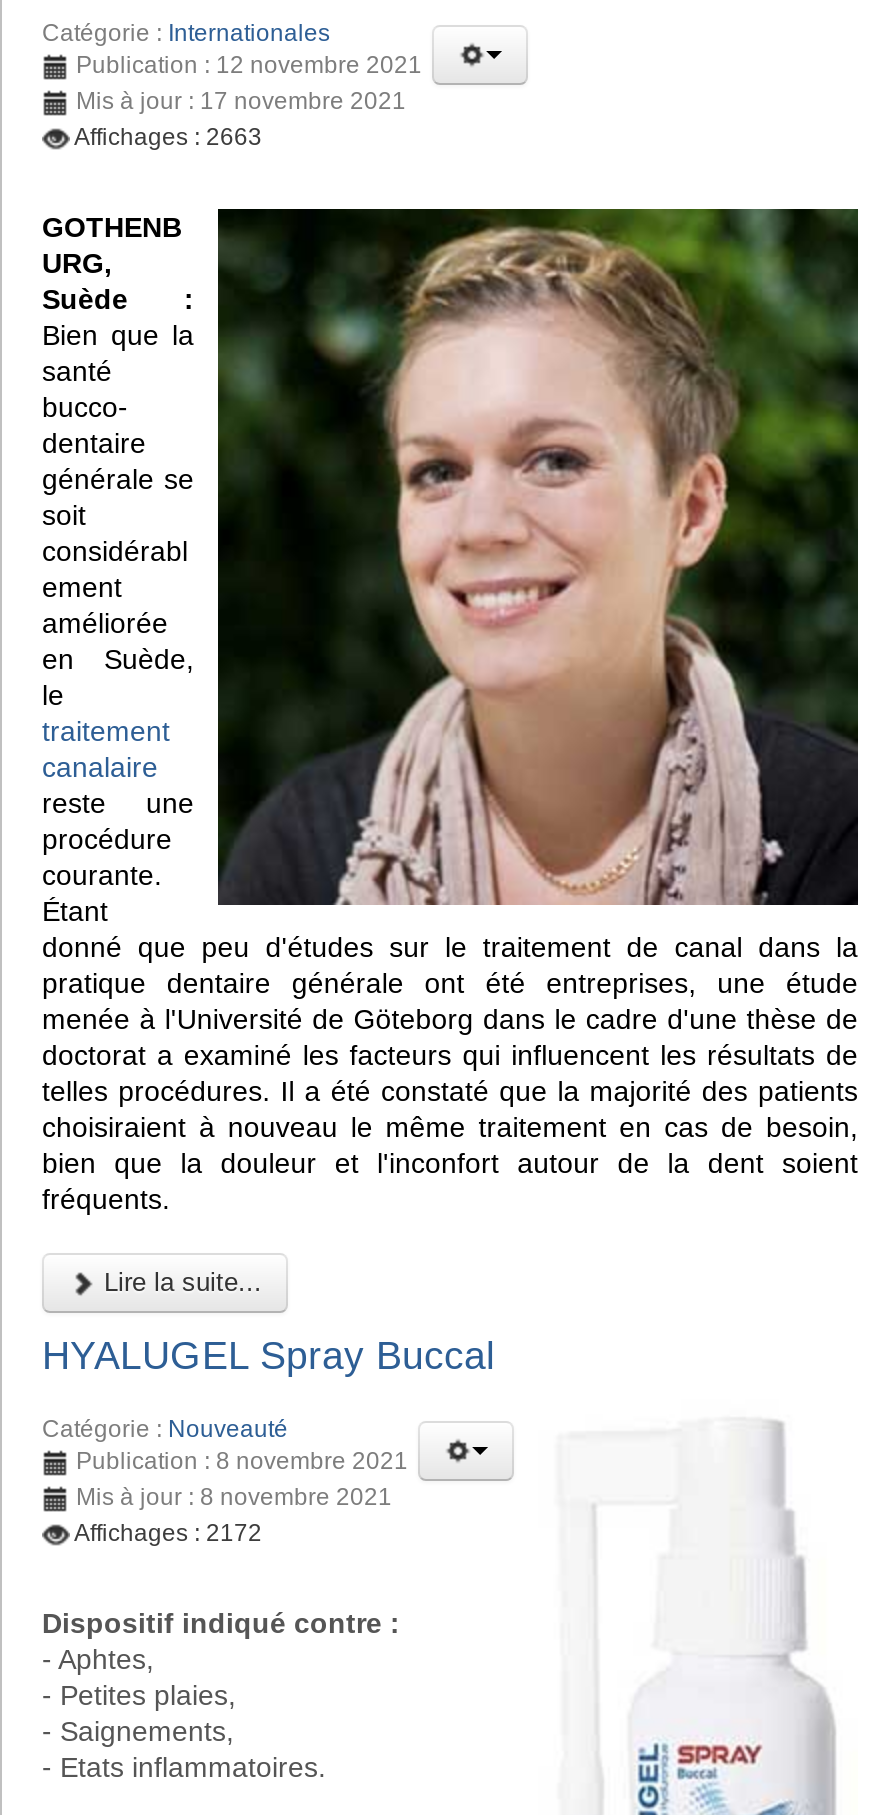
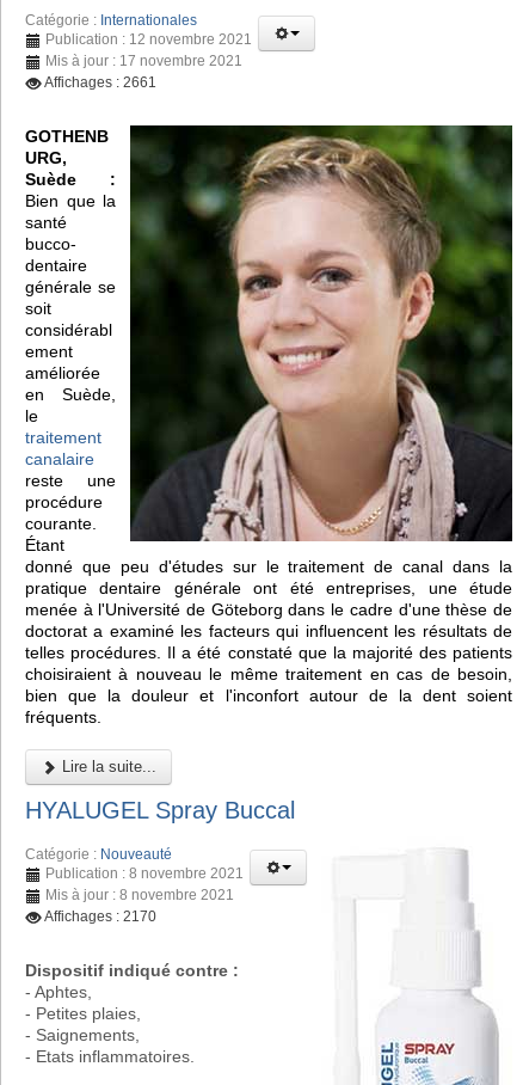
[74,123,262,151] Affichages : 2663 -> [44,74,156,91] Affichages : 2661
[74,1518,262,1546] Affichages : 2172 -> [44,908,156,925] Affichages : 2170

